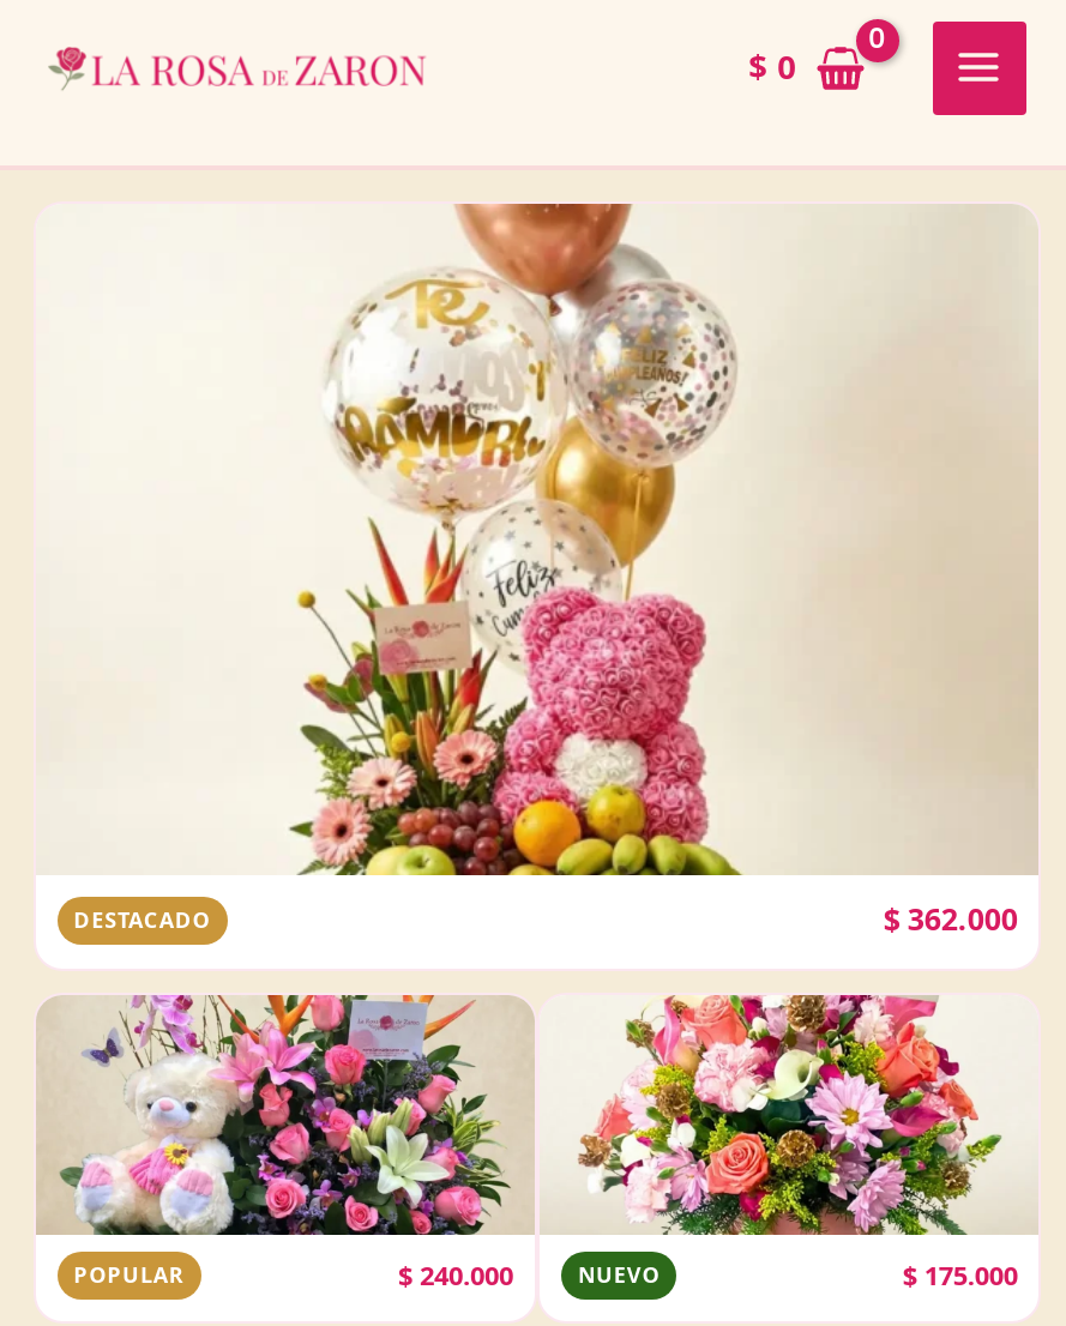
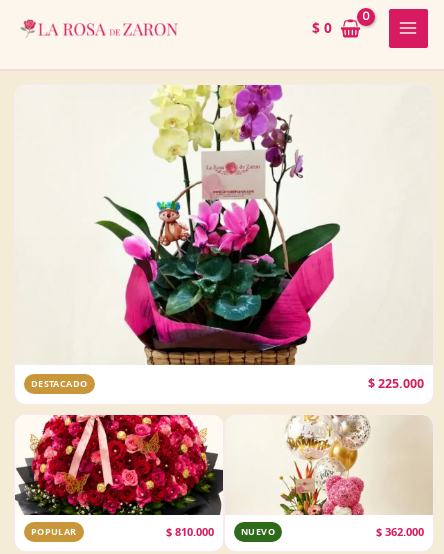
[233,201,1038,941] [image] | $362.000 -> [95,84,432,392] [image] | $225.000
[36,993,535,1293] [image] | $240.000 -> [15,414,224,539] [image] | $810.000
[576,993,1036,1293] [image] | $175.000 -> [242,415,433,539] [image] | $362.000

